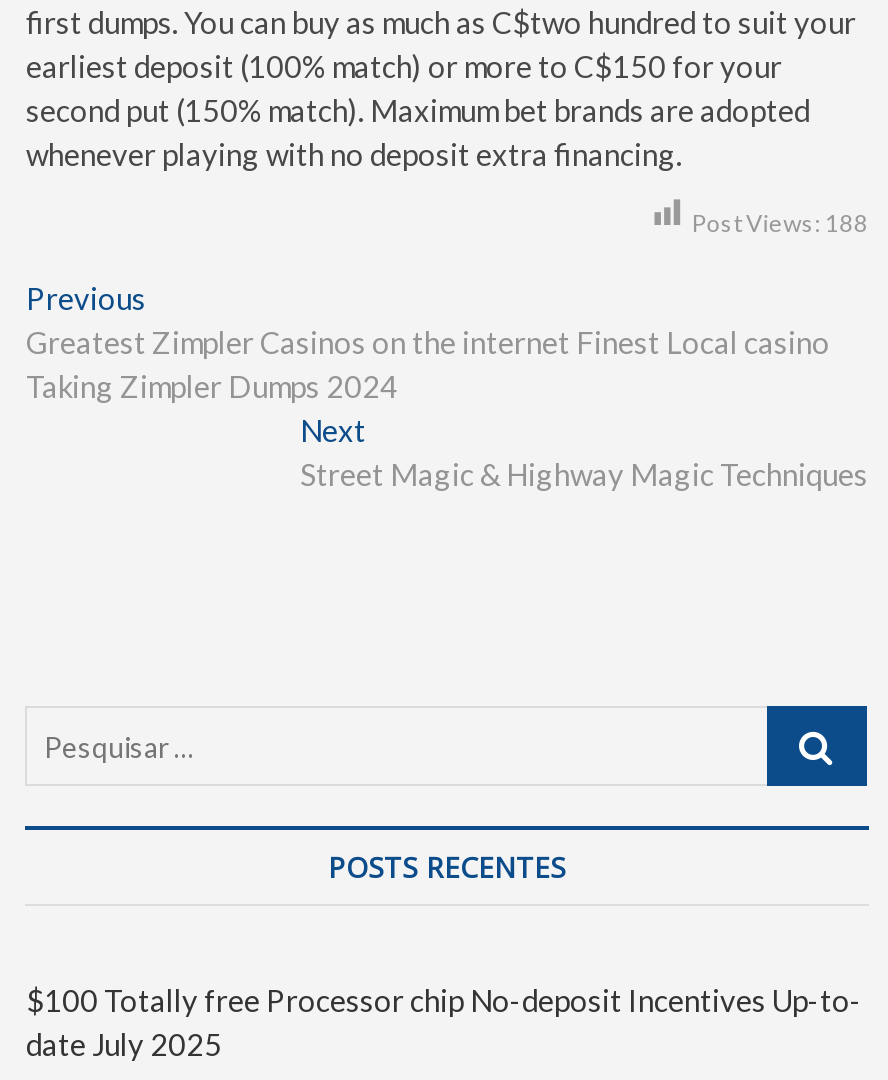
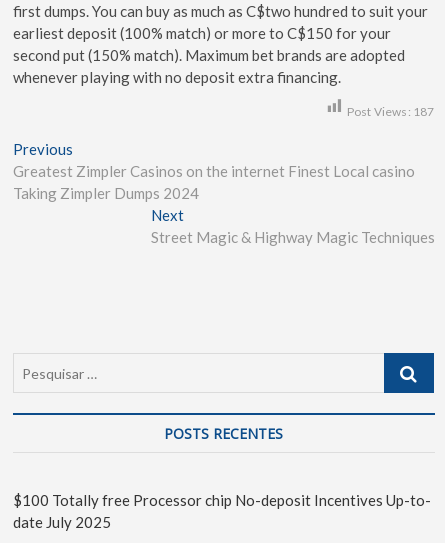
[692,209,868,239] Post Views: 188 -> [346,104,434,119] Post Views: 187

